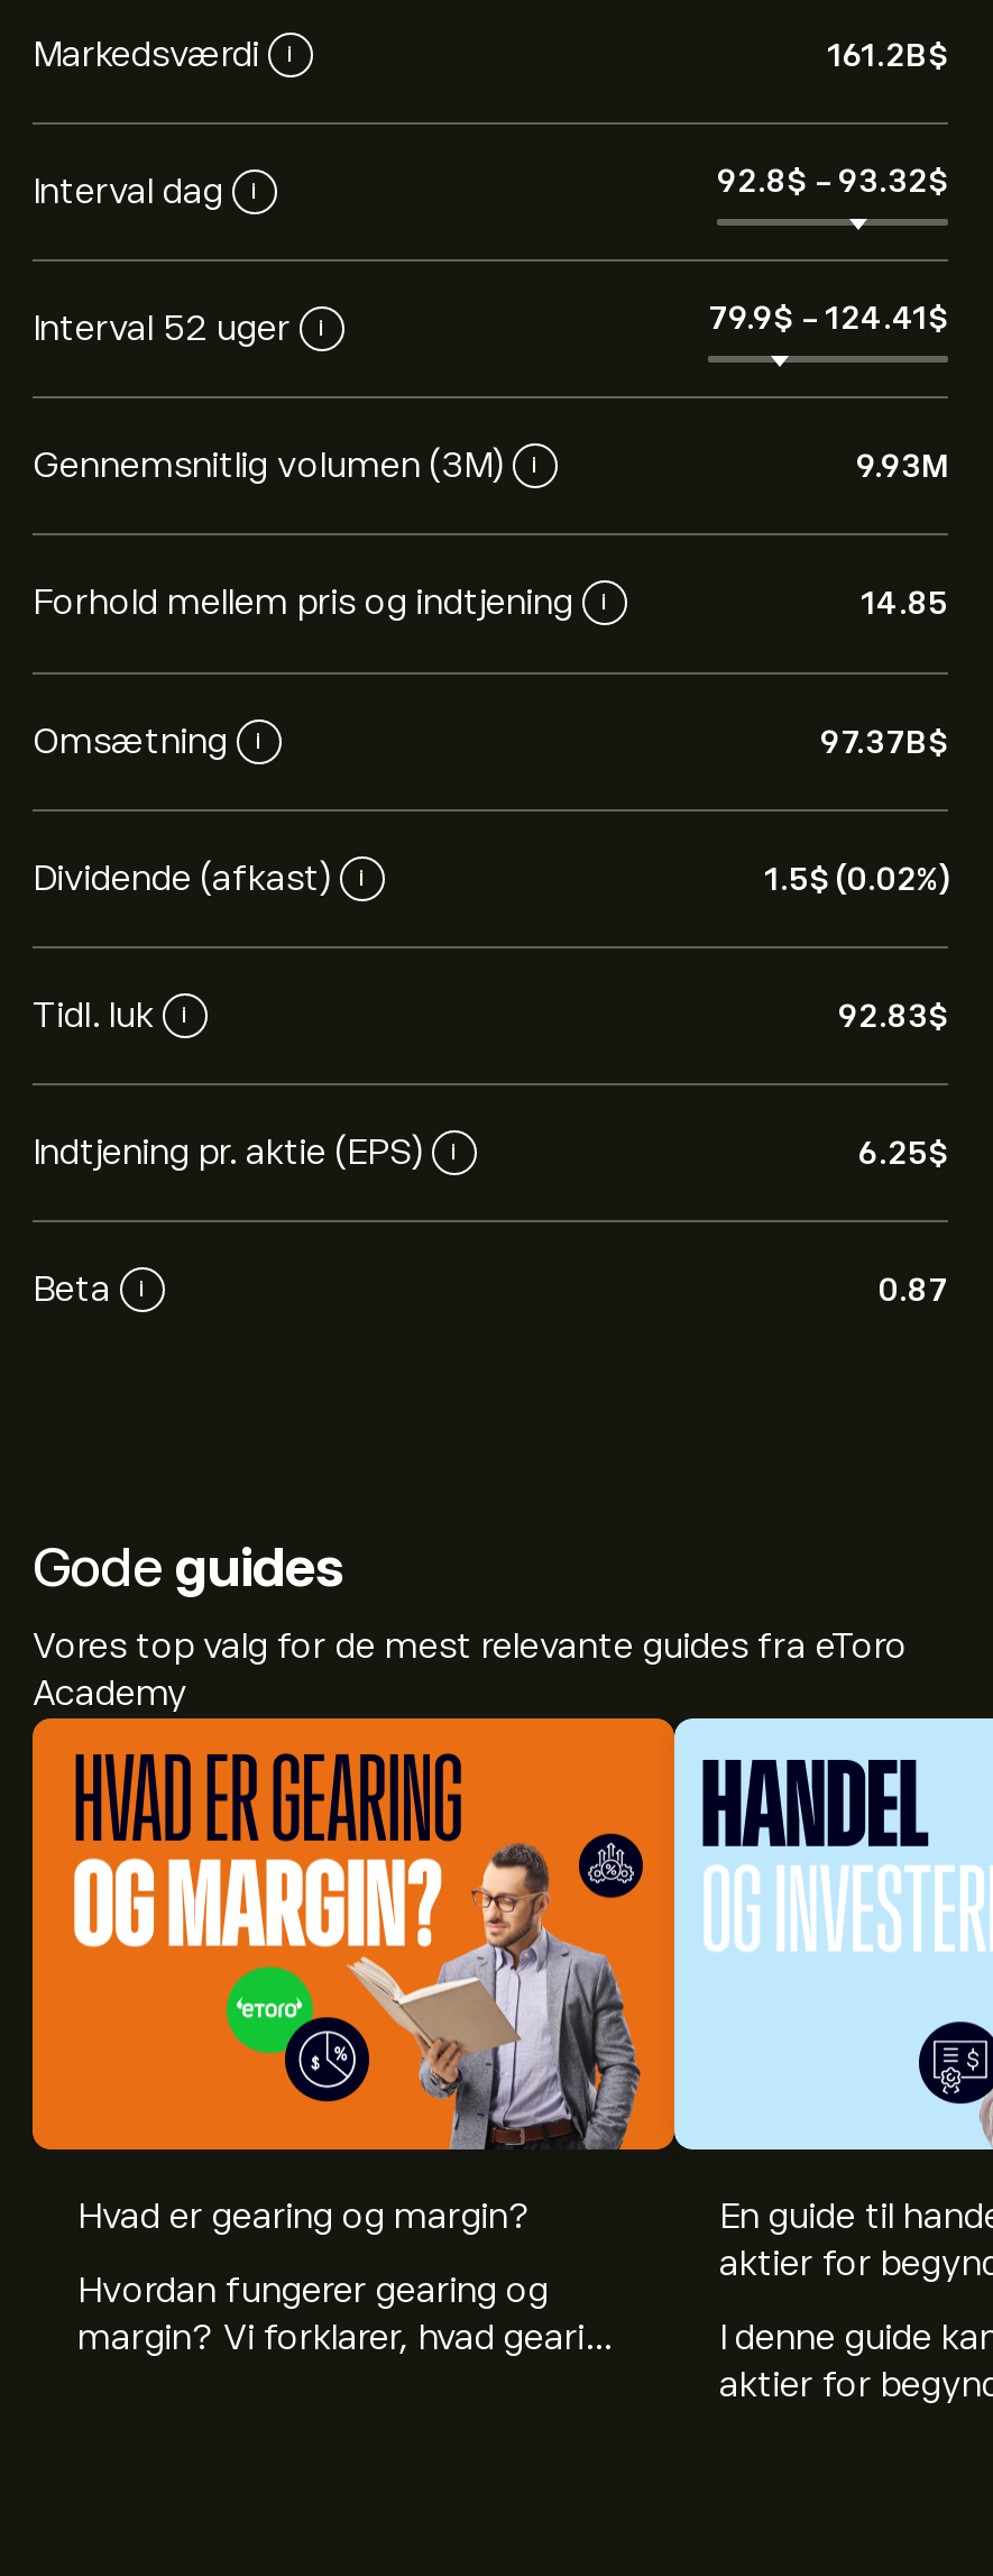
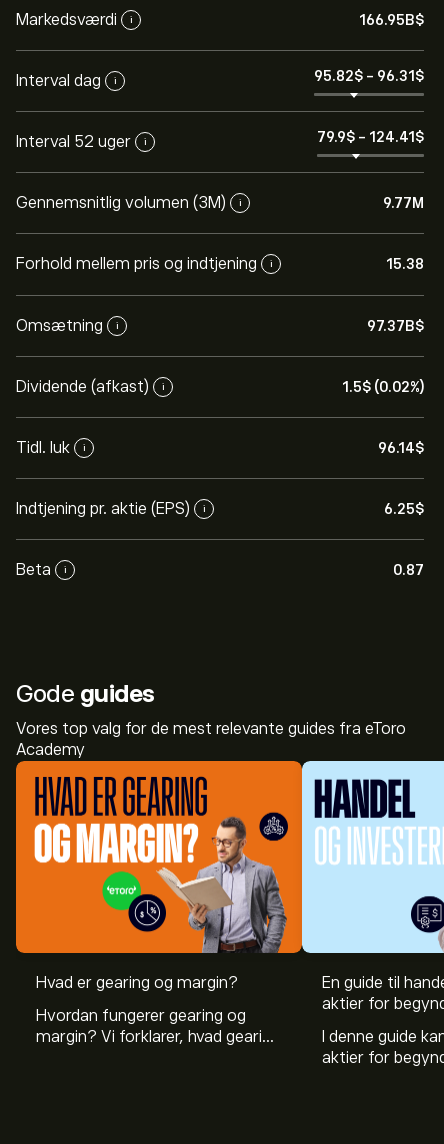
[827,37,948,73] 161.2B$ -> [359,12,424,28] 166.95B$
[717,162,948,198] 92.8$- 93.32$ -> [314,67,424,83] 95.82$- 96.31$
[856,448,948,484] 9.93M -> [383,195,424,211] 9.77M
[861,585,948,621] 14.85 -> [386,256,424,272] 15.38
[838,998,948,1034] 92.83$ -> [378,440,424,456] 96.14$

